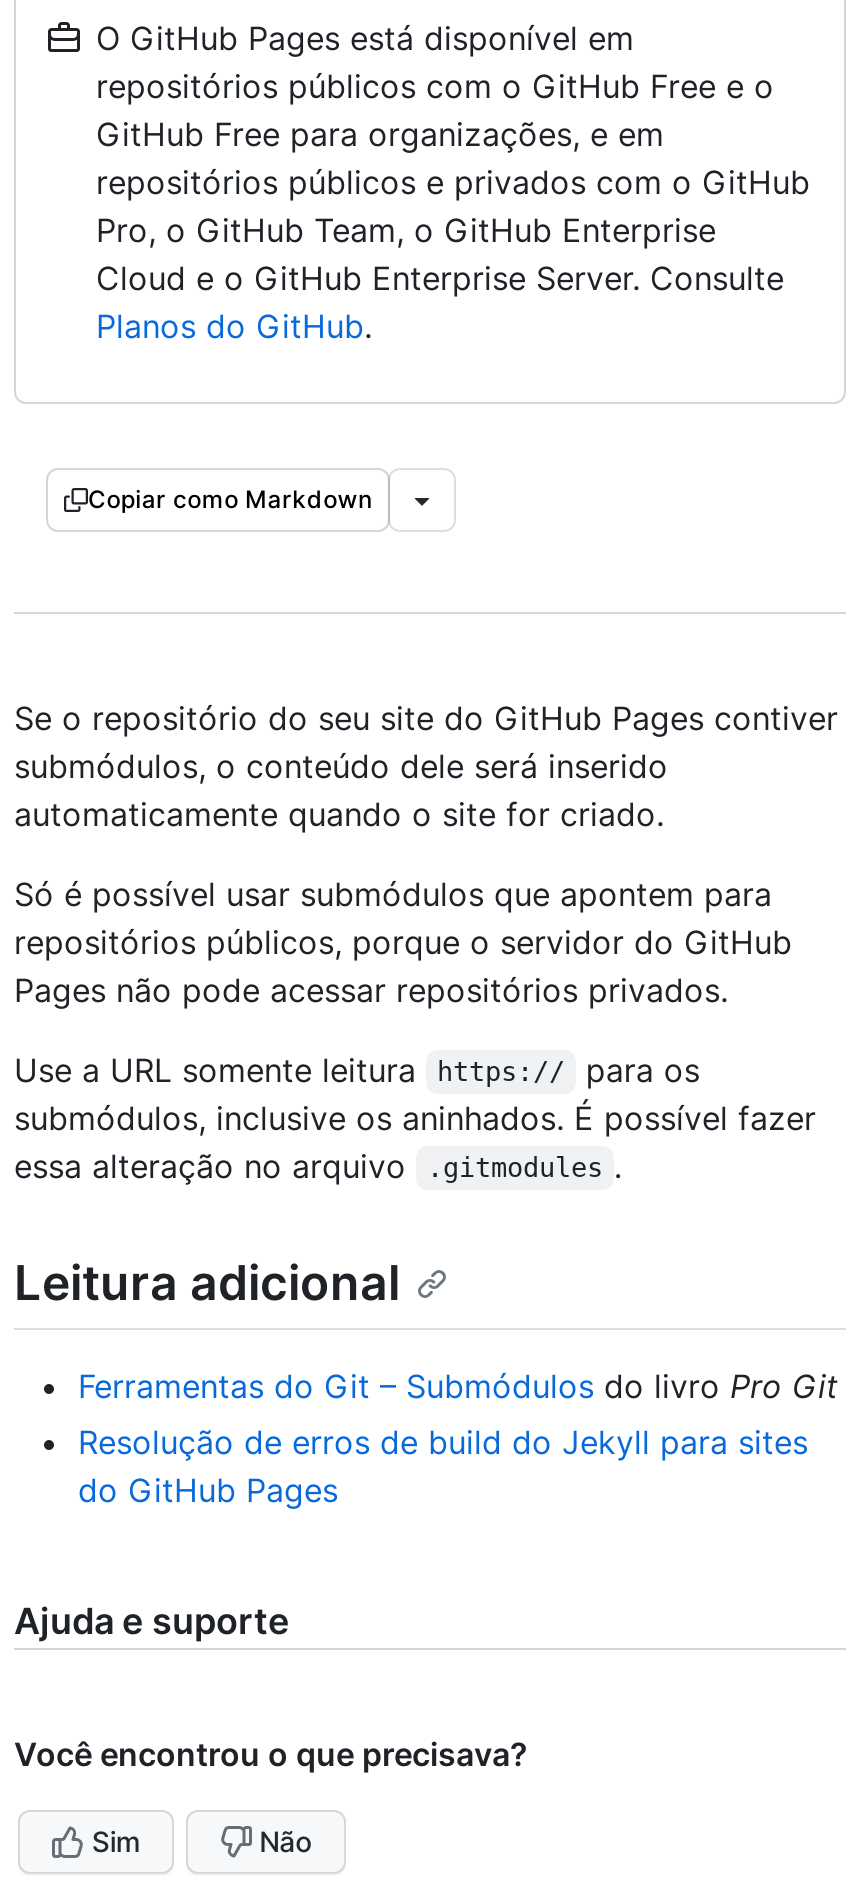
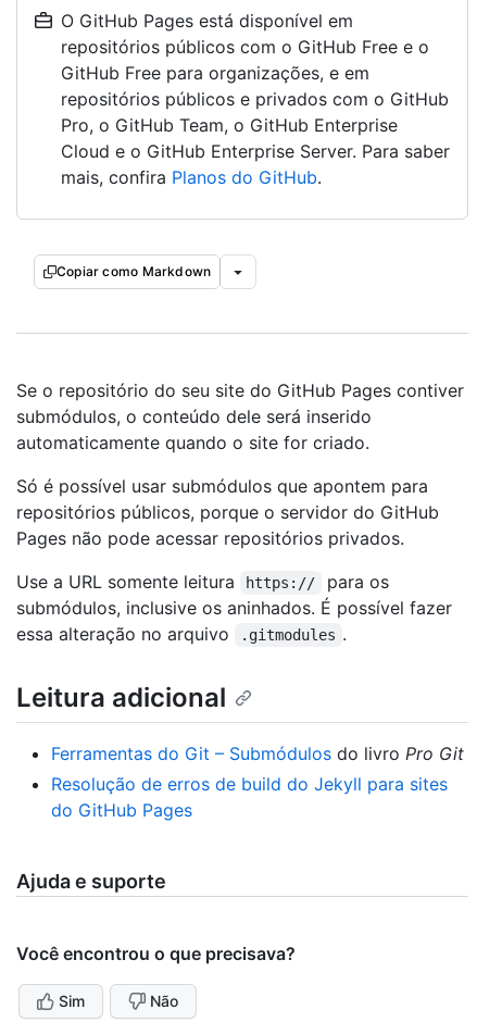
[96,258,784,346] Cloud e o GitHub Enterprise Server. Consulte | Planos do GitHub. -> [61,140,450,188] Cloud e o GitHub Enterprise Server. Para saber | mais, confira Planos do GitHub.

